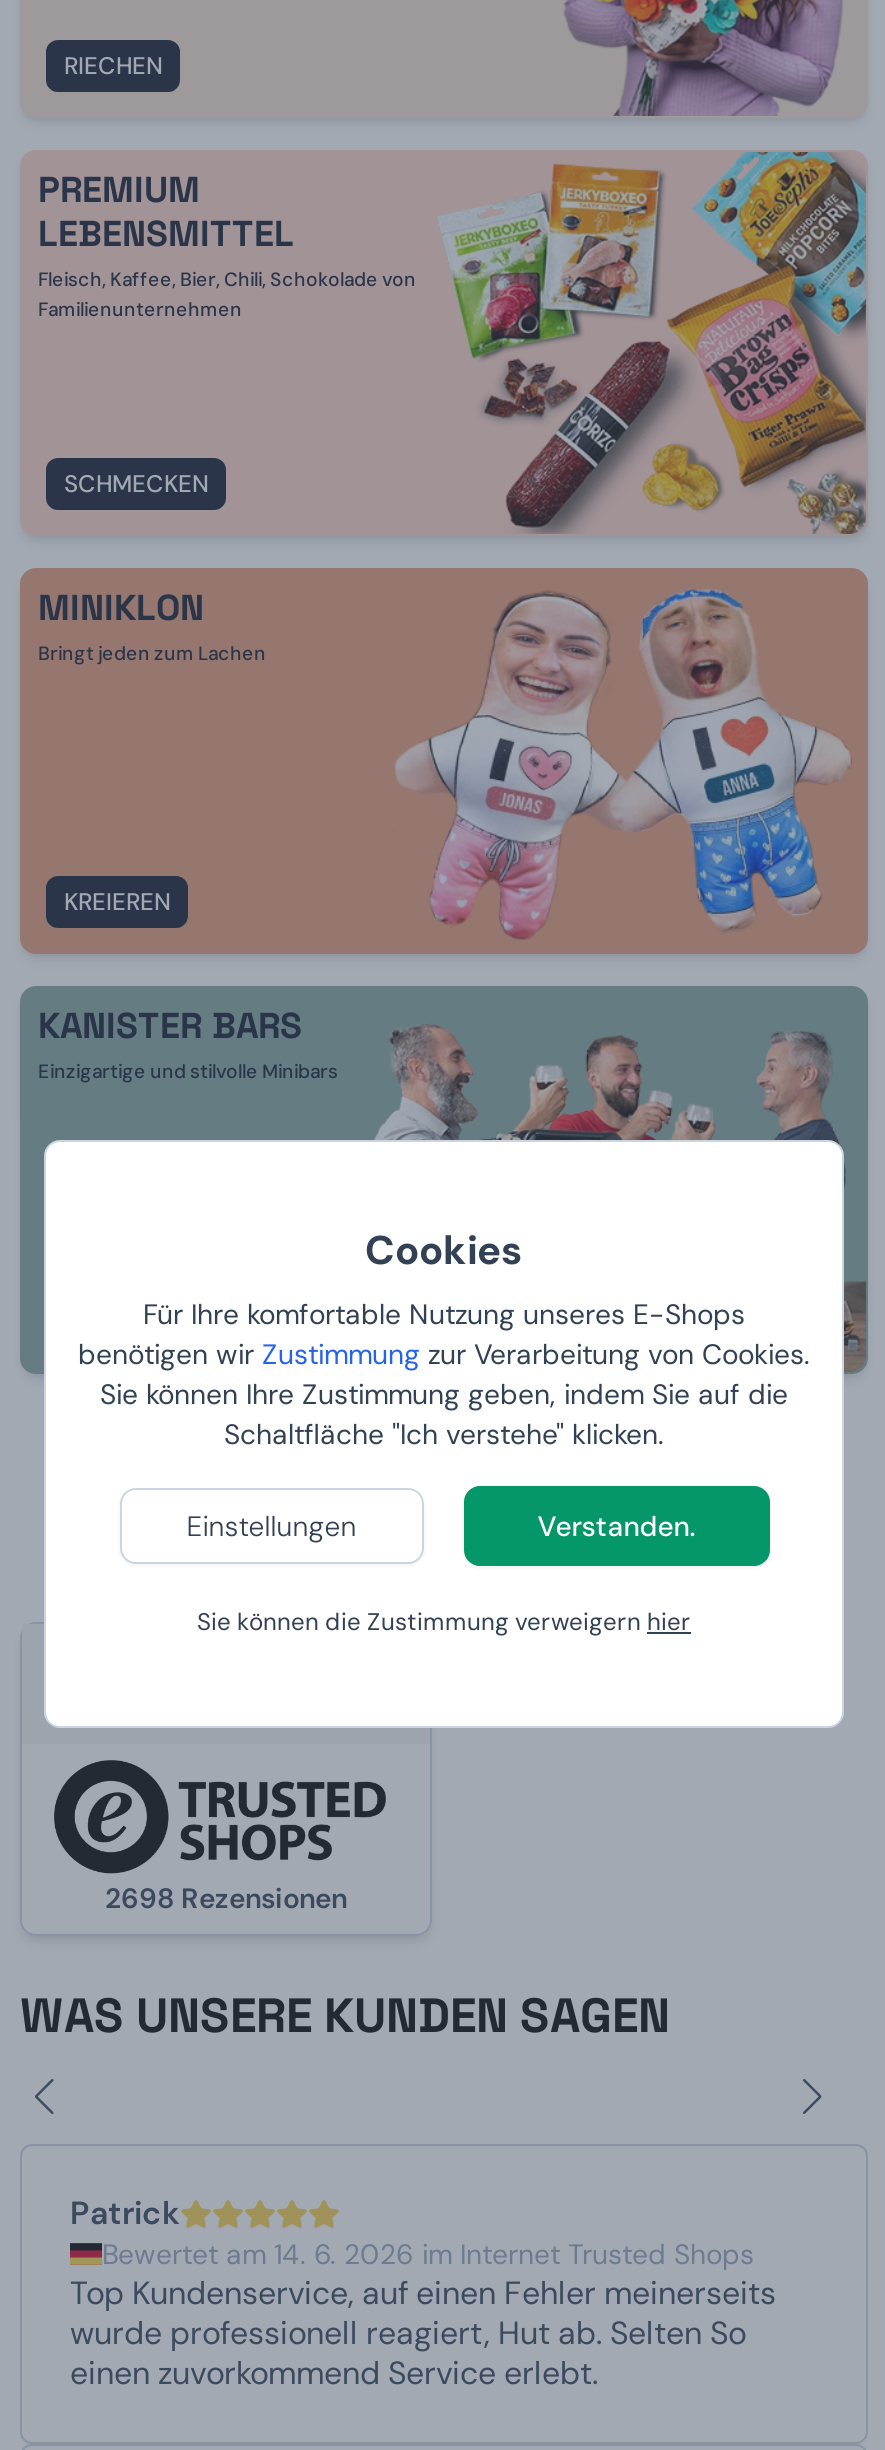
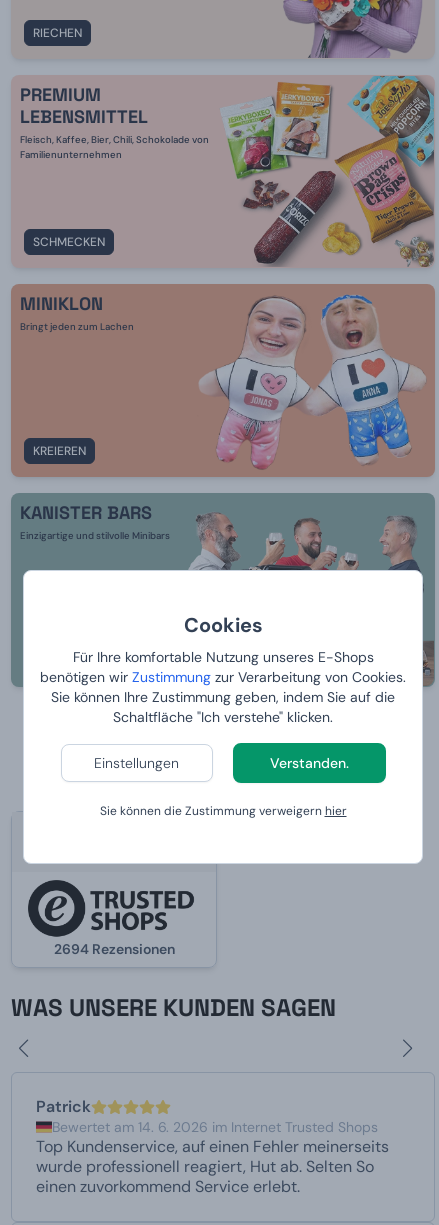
[105,1880,347,1916] 2698 Rezensionen -> [53,940,174,958] 2694 Rezensionen

